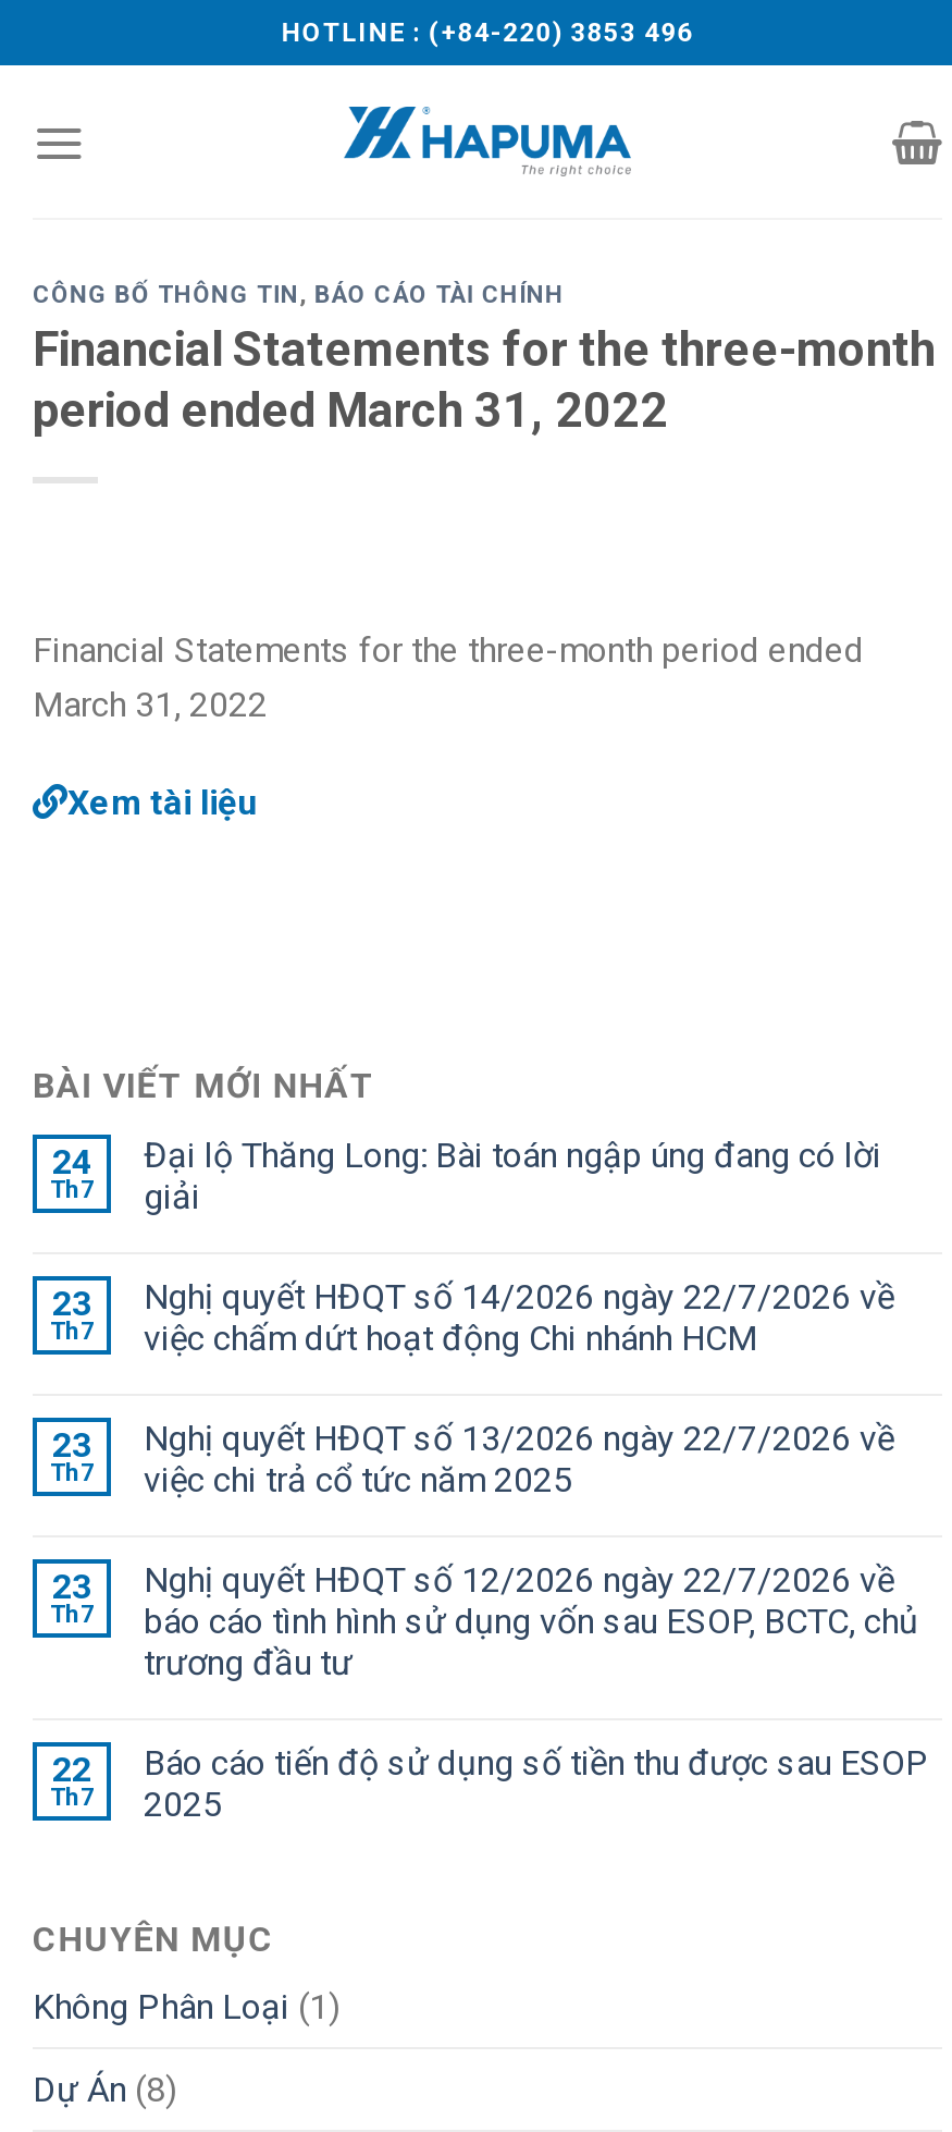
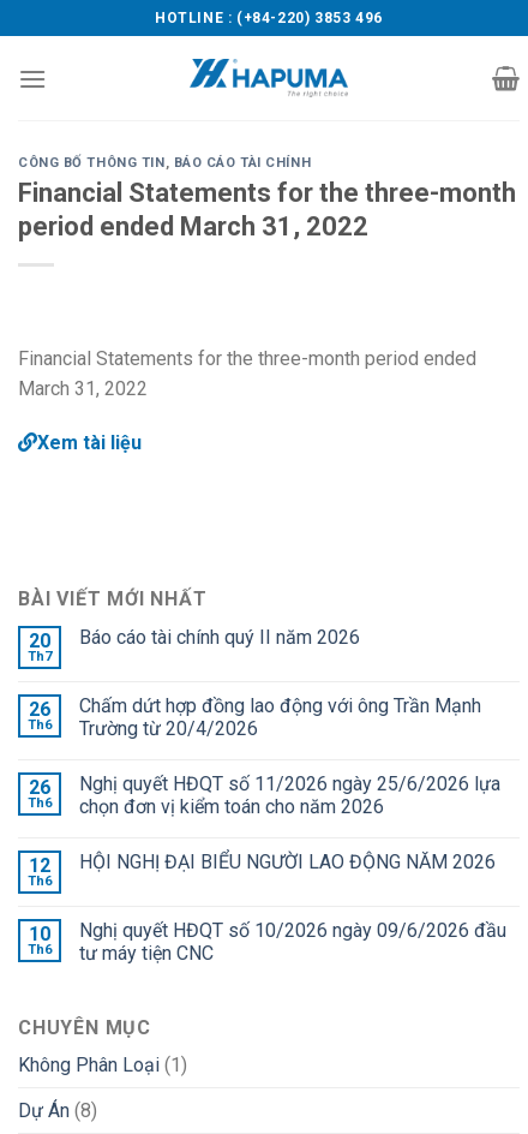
[52,1142,91,1183] 24 -> [29,630,50,653] 20
[144,1135,881,1218] Đại lộ Thăng Long: Bài toán ngập úng đang có lời | giải -> [79,626,360,649] Báo cáo tài chính quý II năm 2026
[50,1283,94,1346] 23 | Th7 -> [28,698,52,733] 26 | Th6
[144,1277,894,1359] Nghị quyết HĐQT số 14/2026 ngày 22/7/2026 về | việc chấm dứt hoạt động Chi nhánh HCM -> [79,695,481,740] Chấm dứt hợp đồng lao động với ông Trần Mạnh | Trường từ 20/4/2026
[50,1425,94,1488] 23 | Th7 -> [28,776,52,811] 26 | Th6
[144,1418,894,1501] Nghị quyết HĐQT số 13/2026 ngày 22/7/2026 về | việc chi trả cổ tức năm 2025 -> [79,773,500,818] Nghị quyết HĐQT số 11/2026 ngày 25/6/2026 lựa | chọn đơn vị kiểm toán cho năm 2026
[50,1566,94,1629] 23 | Th7 -> [28,854,52,889] 12 | Th6
[144,1560,918,1684] Nghị quyết HĐQT số 12/2026 ngày 22/7/2026 về | báo cáo tình hình sử dụng vốn sau ESOP, BCTC, chủ | trương đầu tư -> [79,851,496,874] HỘI NGHỊ ĐẠI BIỂU NGƯỜI LAO ĐỘNG NĂM 2026
[50,1749,94,1812] 22 | Th7 -> [28,923,52,958] 10 | Th6
[144,1743,929,1825] Báo cáo tiến độ sử dụng số tiền thu được sau ESOP | 2025 -> [79,919,506,965] Nghị quyết HĐQT số 10/2026 ngày 09/6/2026 đầu | tư máy tiện CNC

